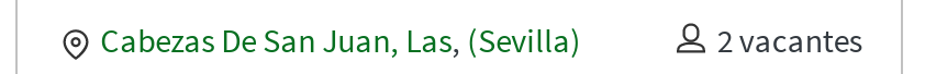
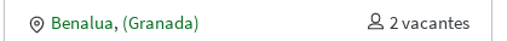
[100,20,581,61] Cabezas De San Juan, Las, (Sevilla) -> [50,11,199,34] Benalua, (Granada)

